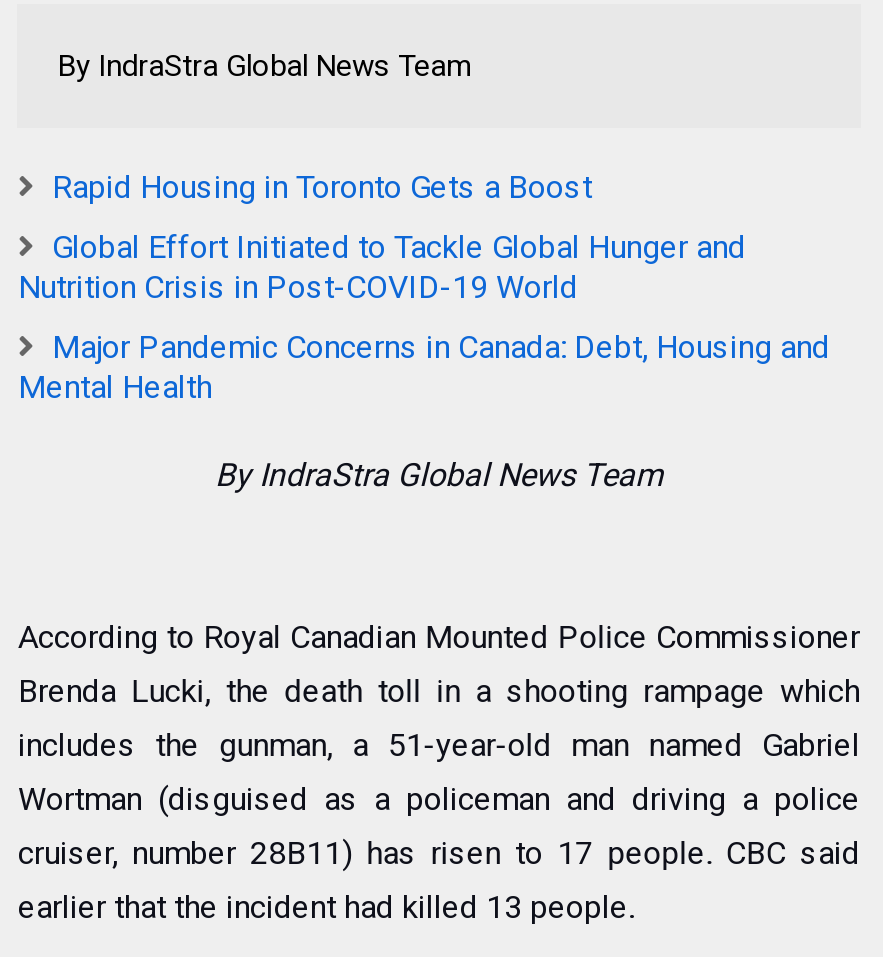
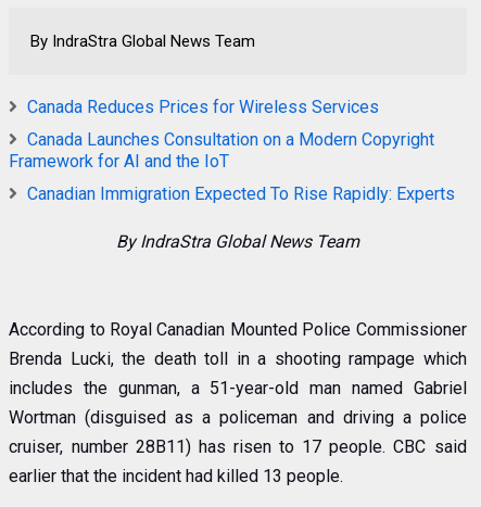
[52,167,592,205] Rapid Housing in Toronto Gets a Boost -> [28,96,379,117] Canada Reduces Prices for Wireless Services
[18,227,746,305] Global Effort Initiated to Tackle Global Hunger and | Nutrition Crisis in Post-COVID-19 World -> [9,129,435,171] Canada Launches Consultation on a Modern Copyright | Framework for AI and the IoT
[18,327,830,405] Major Pandemic Concerns in Canada: Debt, Housing and | Mental Health -> [28,183,455,204] Canadian Immigration Expected To Rise Rapidly: Experts

